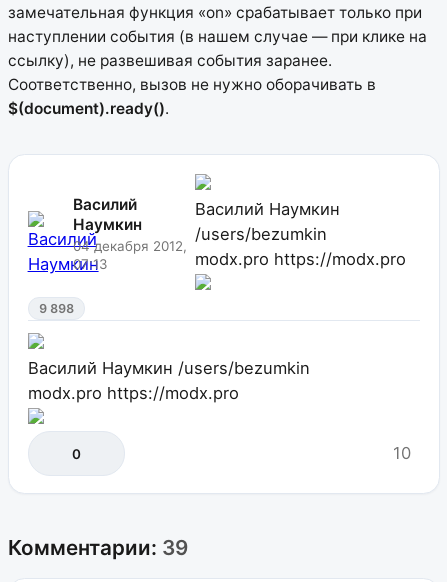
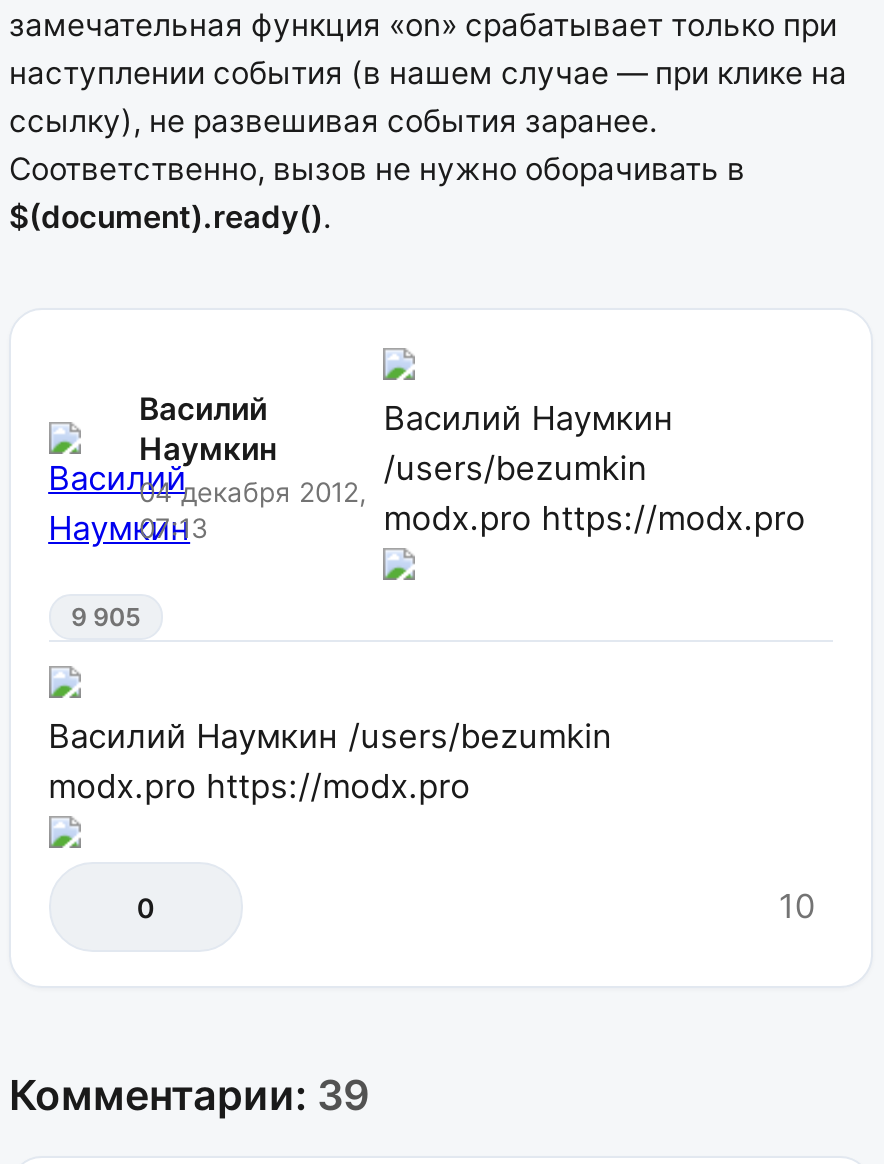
[39,301,74,316] 9 898 -> [71,601,141,631] 9 905

